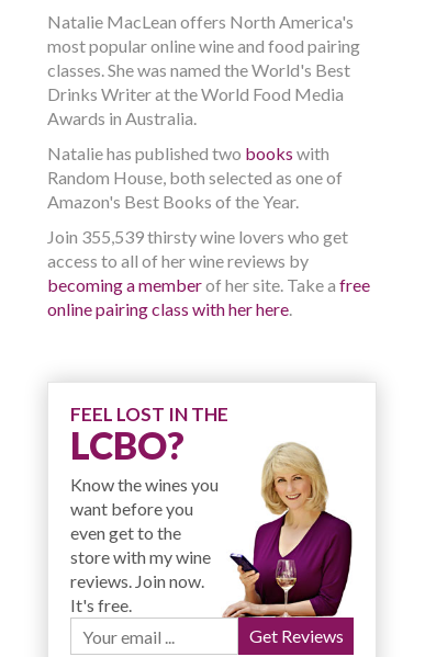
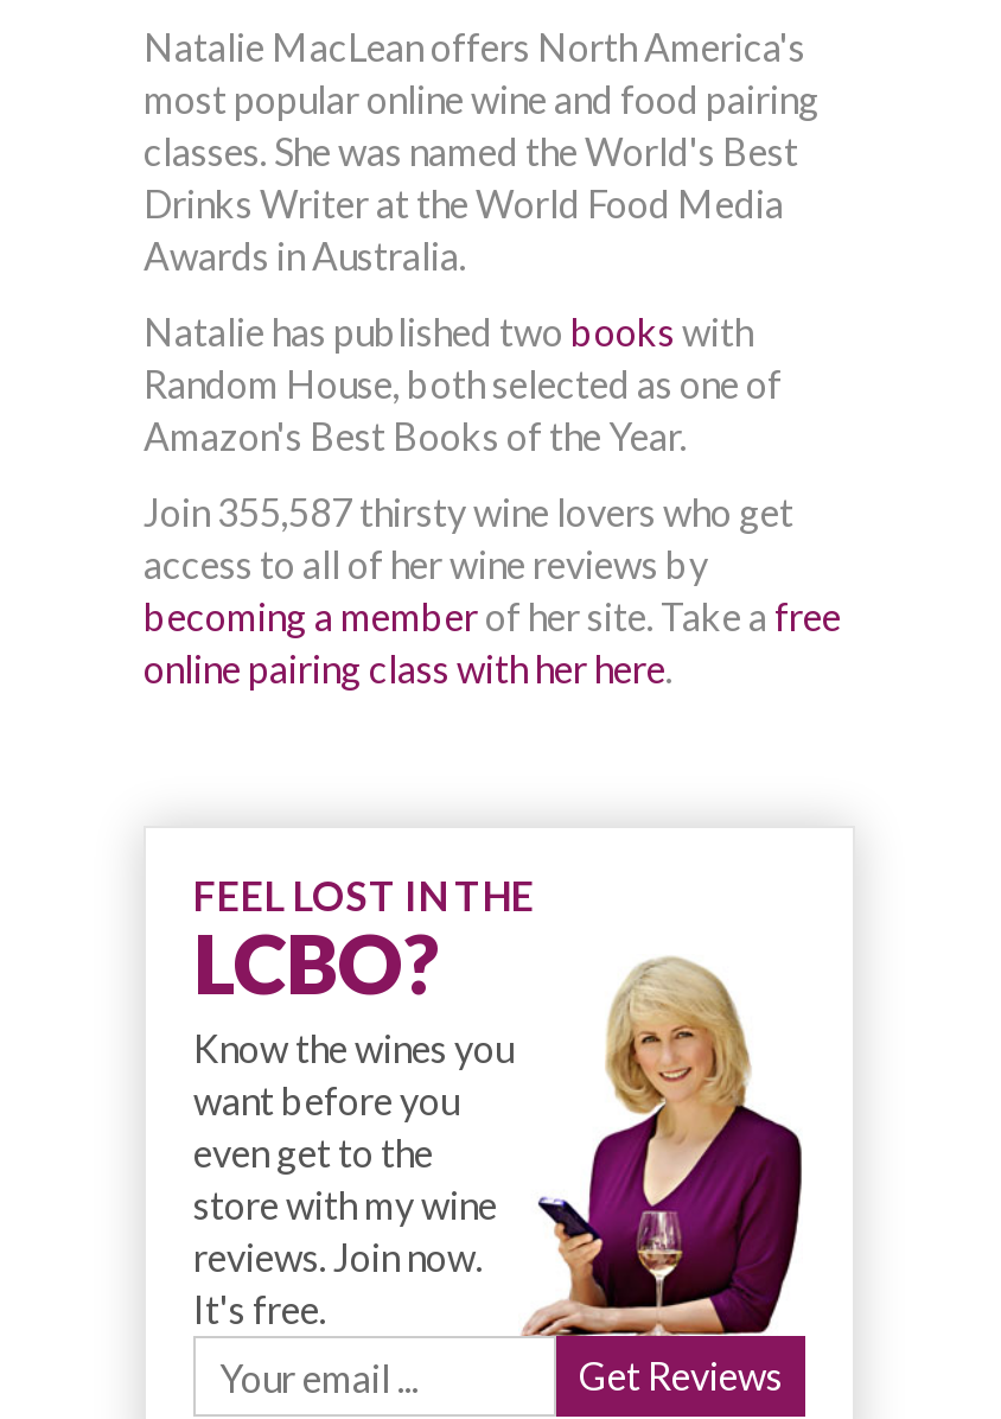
[47,226,348,247] Join 355,539 thirsty wine lovers who get -> [144,490,793,535] Join 355,587 thirsty wine lovers who get

